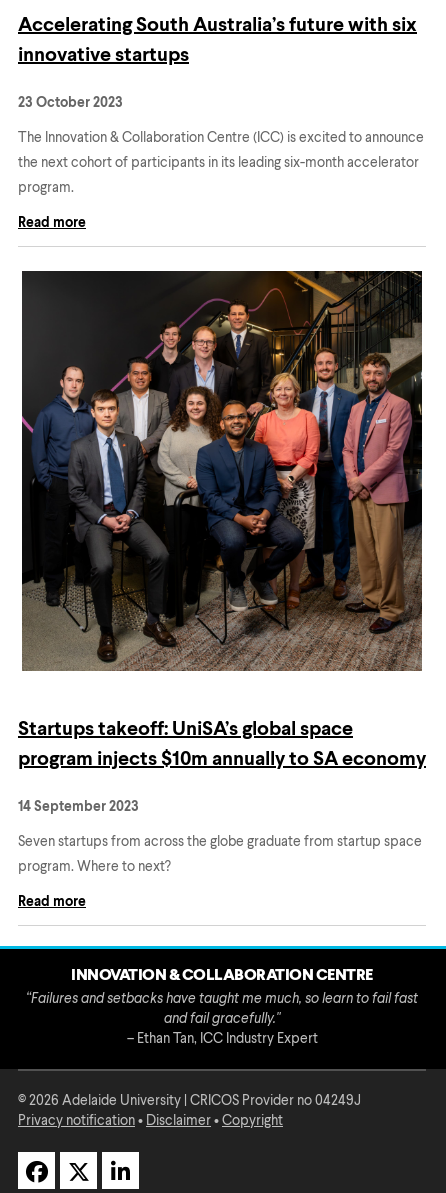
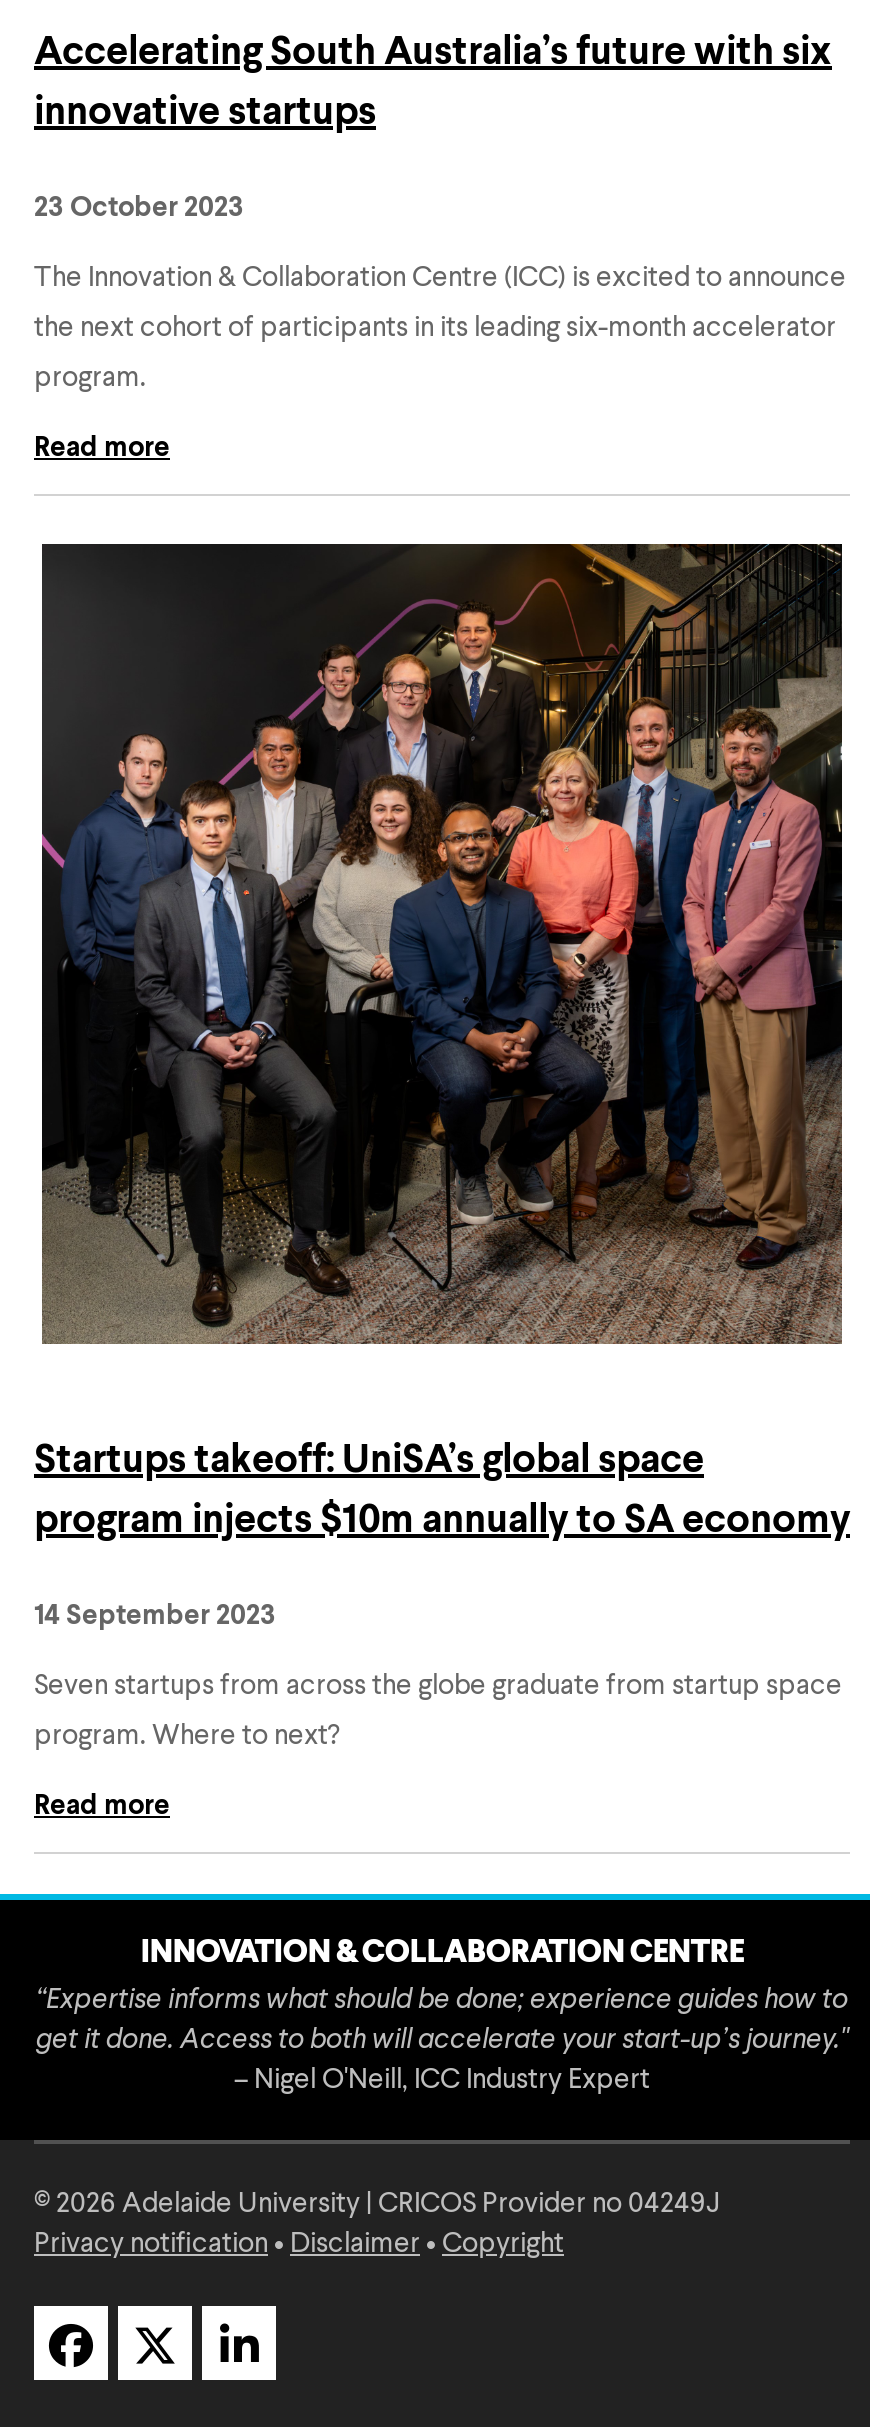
[26,992,418,1046] “Failures and setbacks have taught me much, so learn to fail fast | and fail gracefully." | – Ethan Tan, ICC Industry Expert -> [36,1986,848,2094] “Expertise informs what should be done; experience guides how to | get it done. Access to both will accelerate your start-up’s journey." | – Nigel O'Neill, ICC Industry Expert

